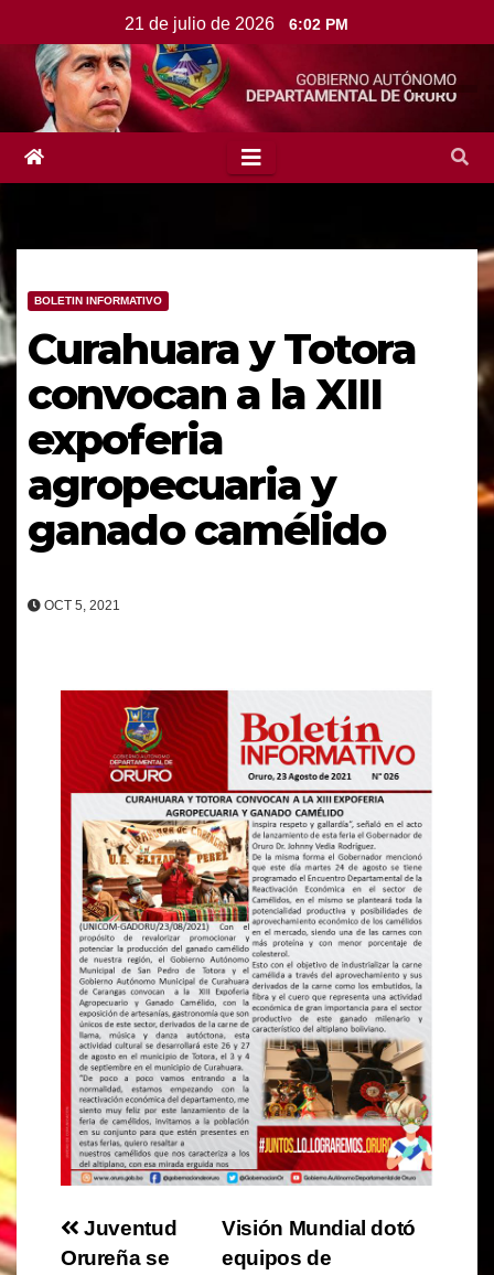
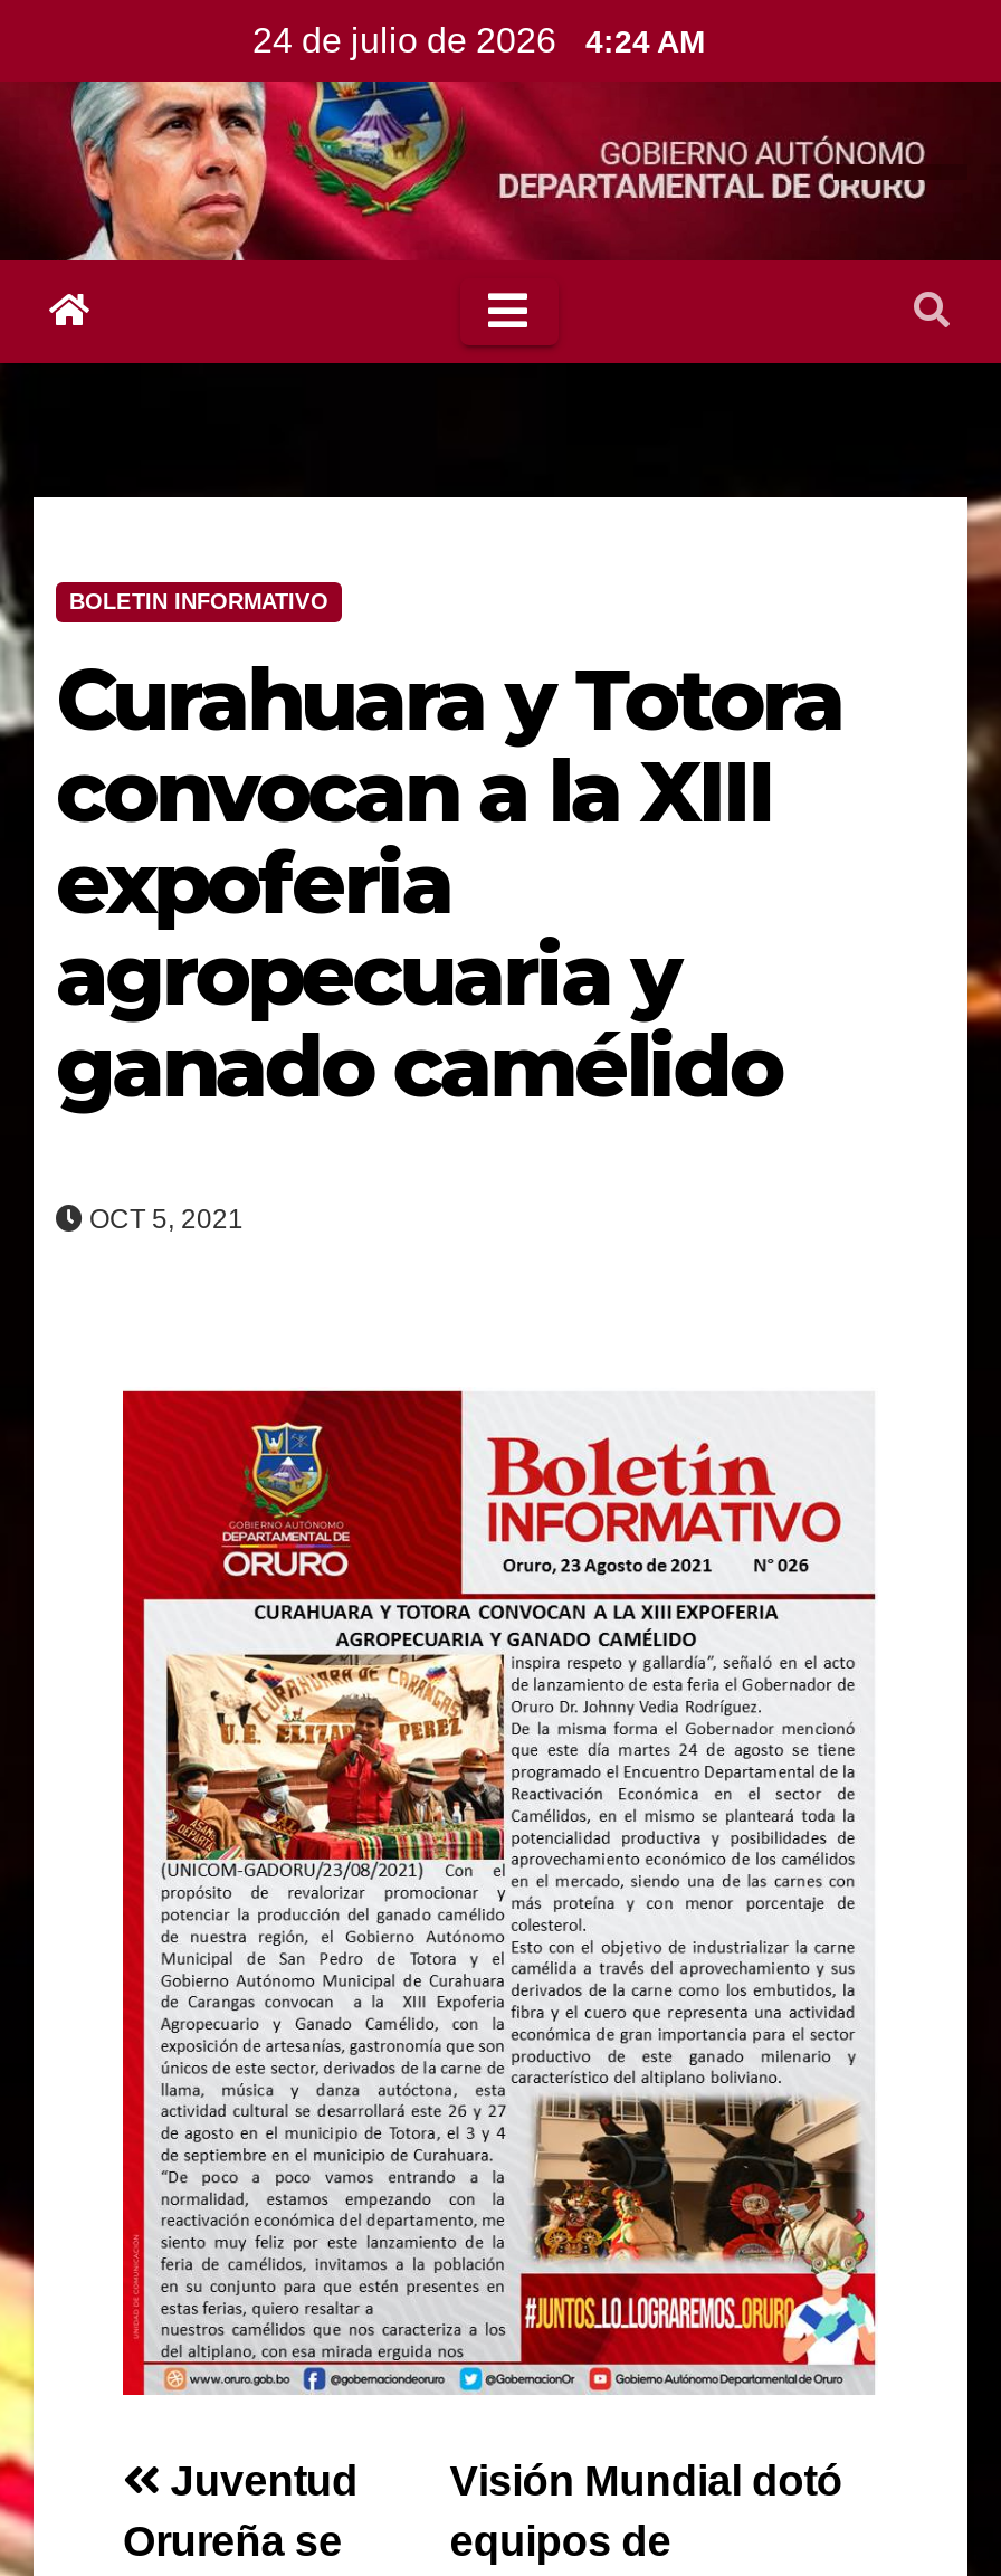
[125,14,348,33] 21 de julio de 2026 6:02 PM -> [252,21,706,59] 24 de julio de 2026 4:24 AM

